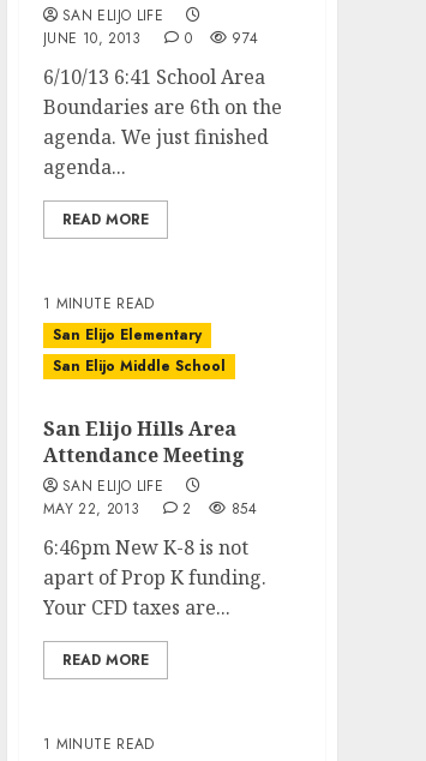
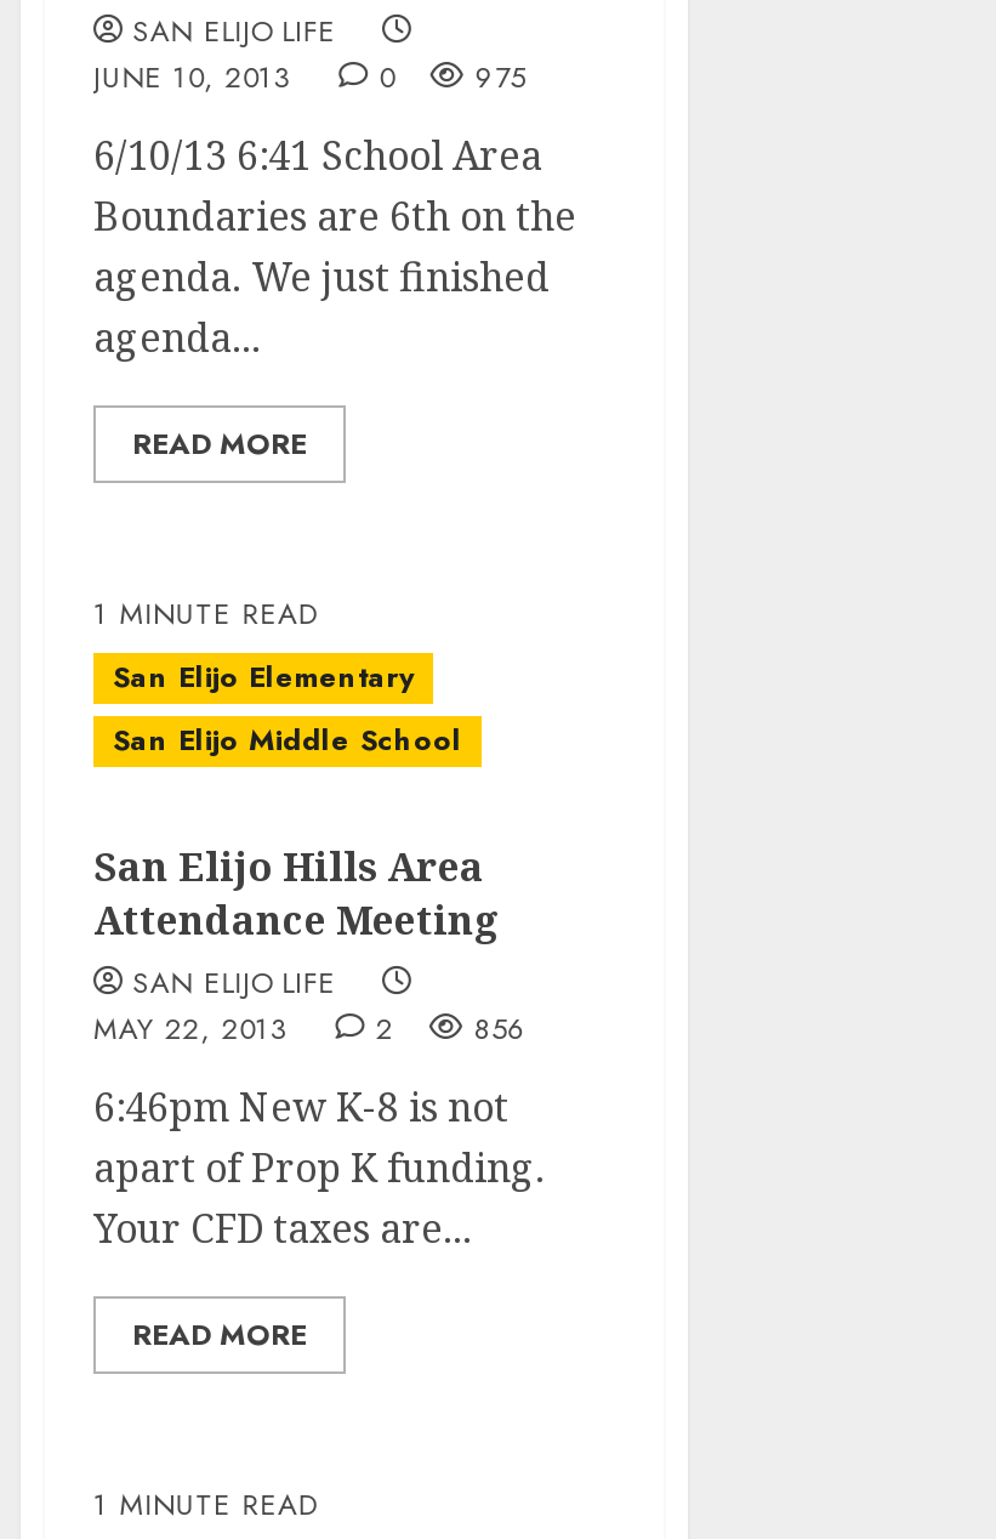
[185,28,258,50] 0 974 -> [379,57,526,101] 0 975
[183,499,257,520] 2 854 -> [376,1009,528,1052] 2 856

